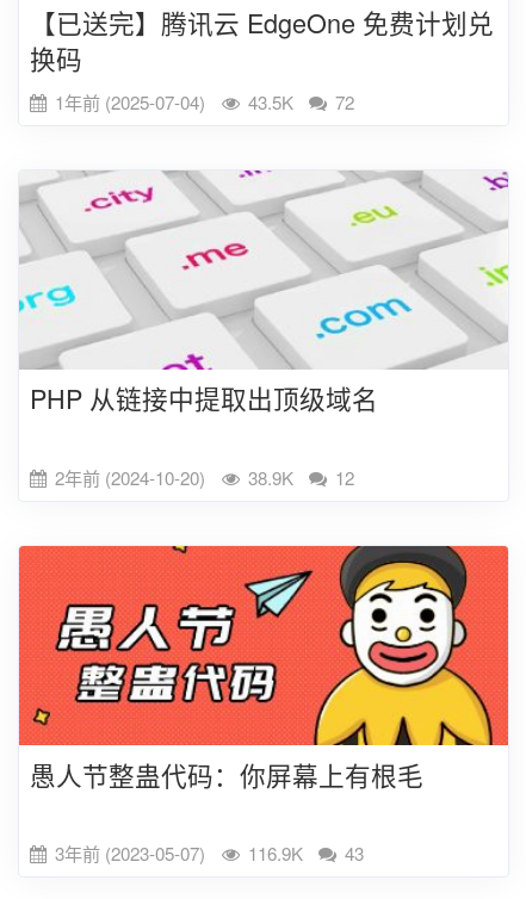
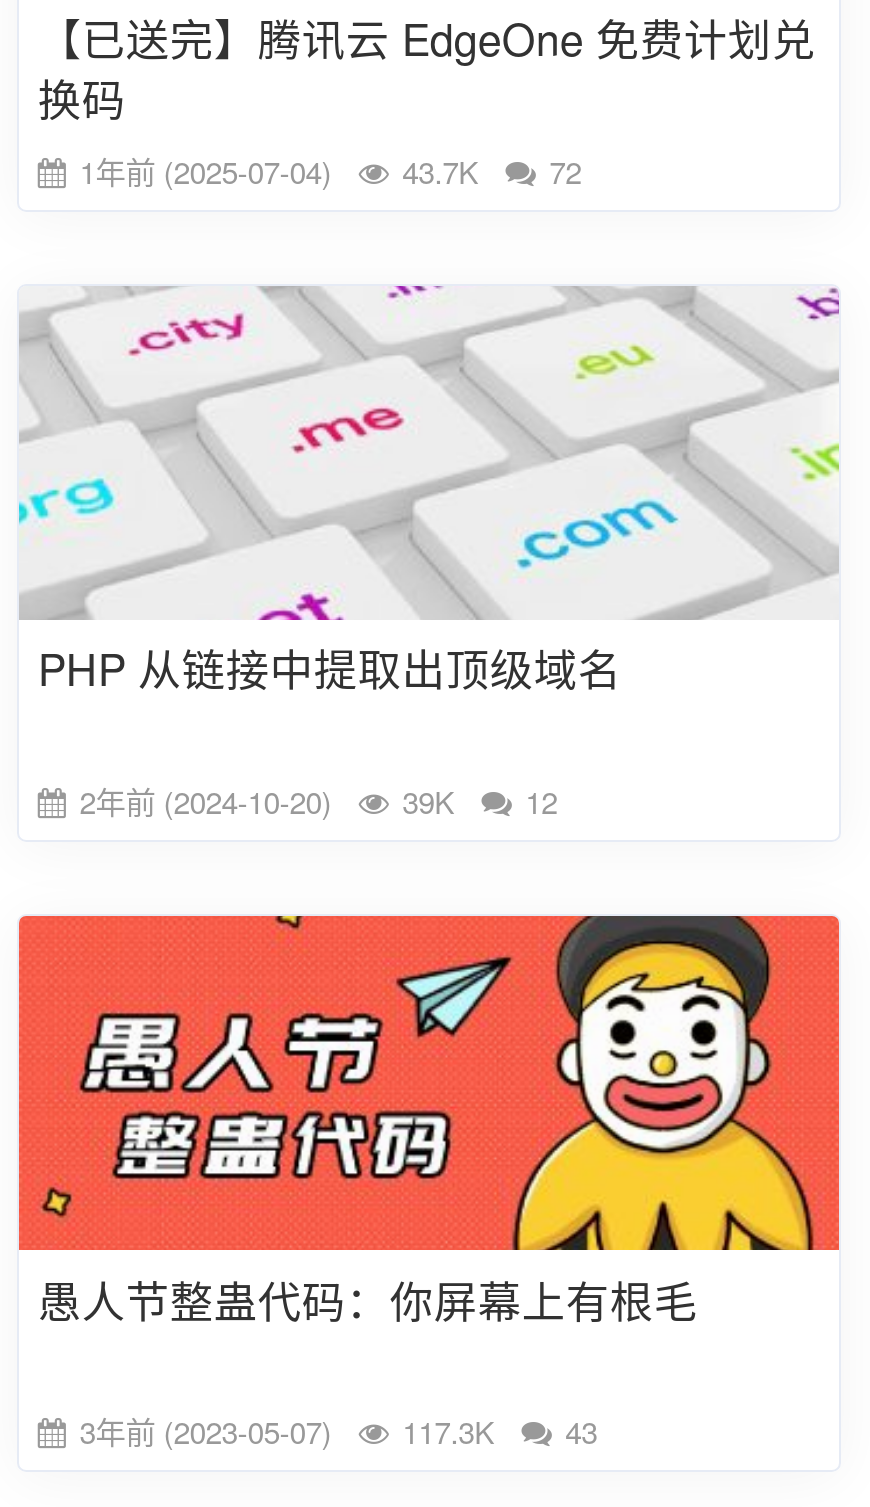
[50,89,354,114] 1年前 (2025-07-04) 43.5K 72 -> [71,149,581,191] 1年前 (2025-07-04) 43.7K 72
[50,465,354,490] 2年前 (2024-10-20) 38.9K 12 -> [71,779,557,821] 2年前 (2024-10-20) 39K 12
[50,840,364,865] 3年前 (2023-05-07) 116.9K 43 -> [71,1409,597,1451] 3年前 (2023-05-07) 117.3K 43

